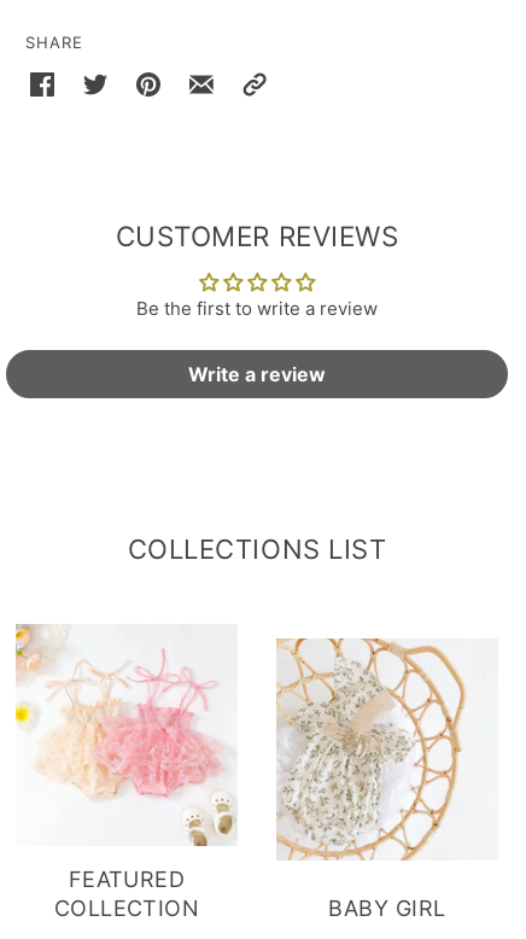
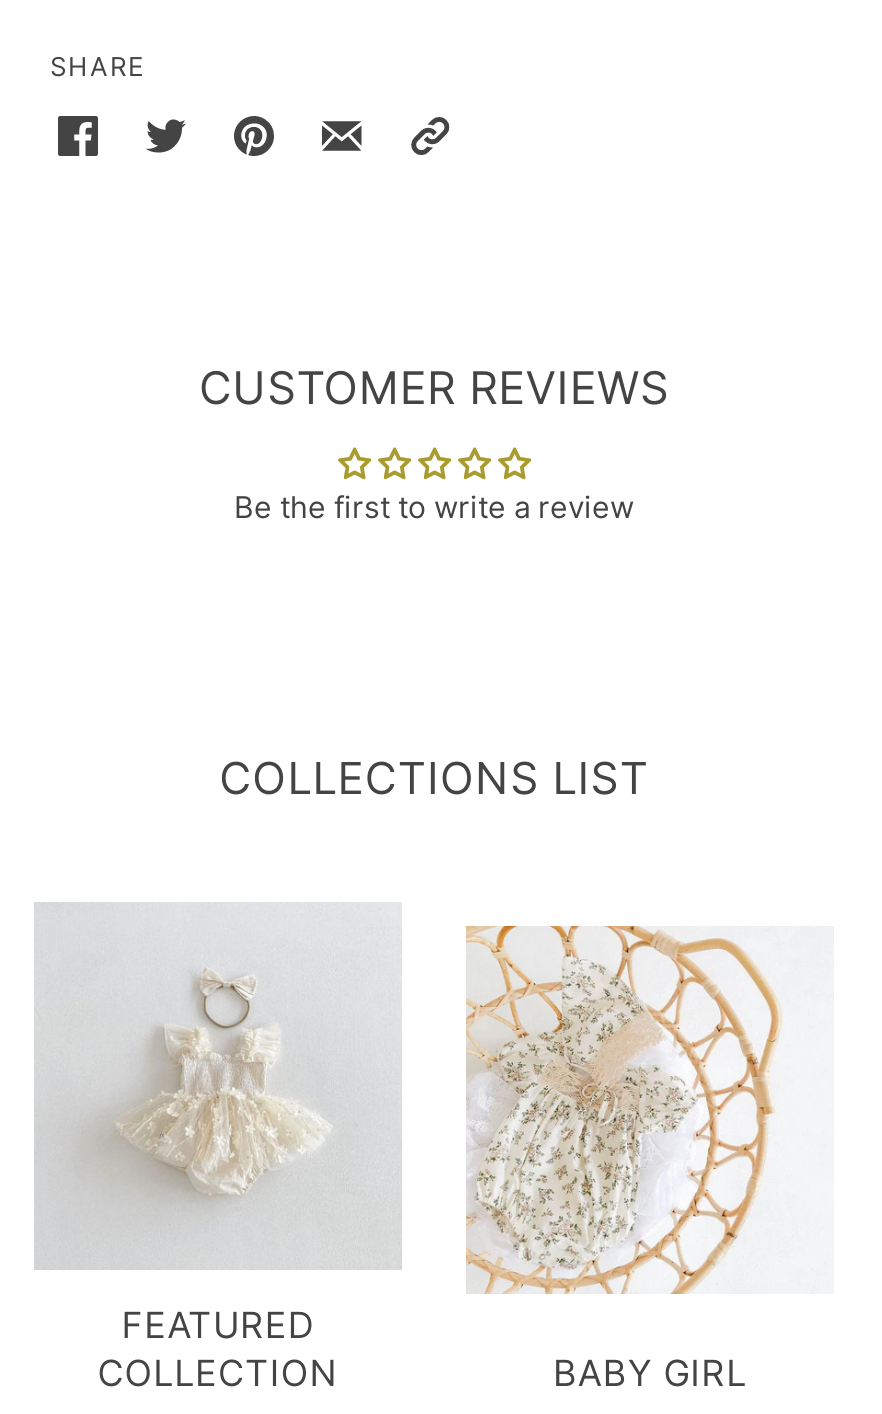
[188,362,326,387] Write a review -> none
[14,624,235,847] [image] -> [34,904,402,1270] [image]

